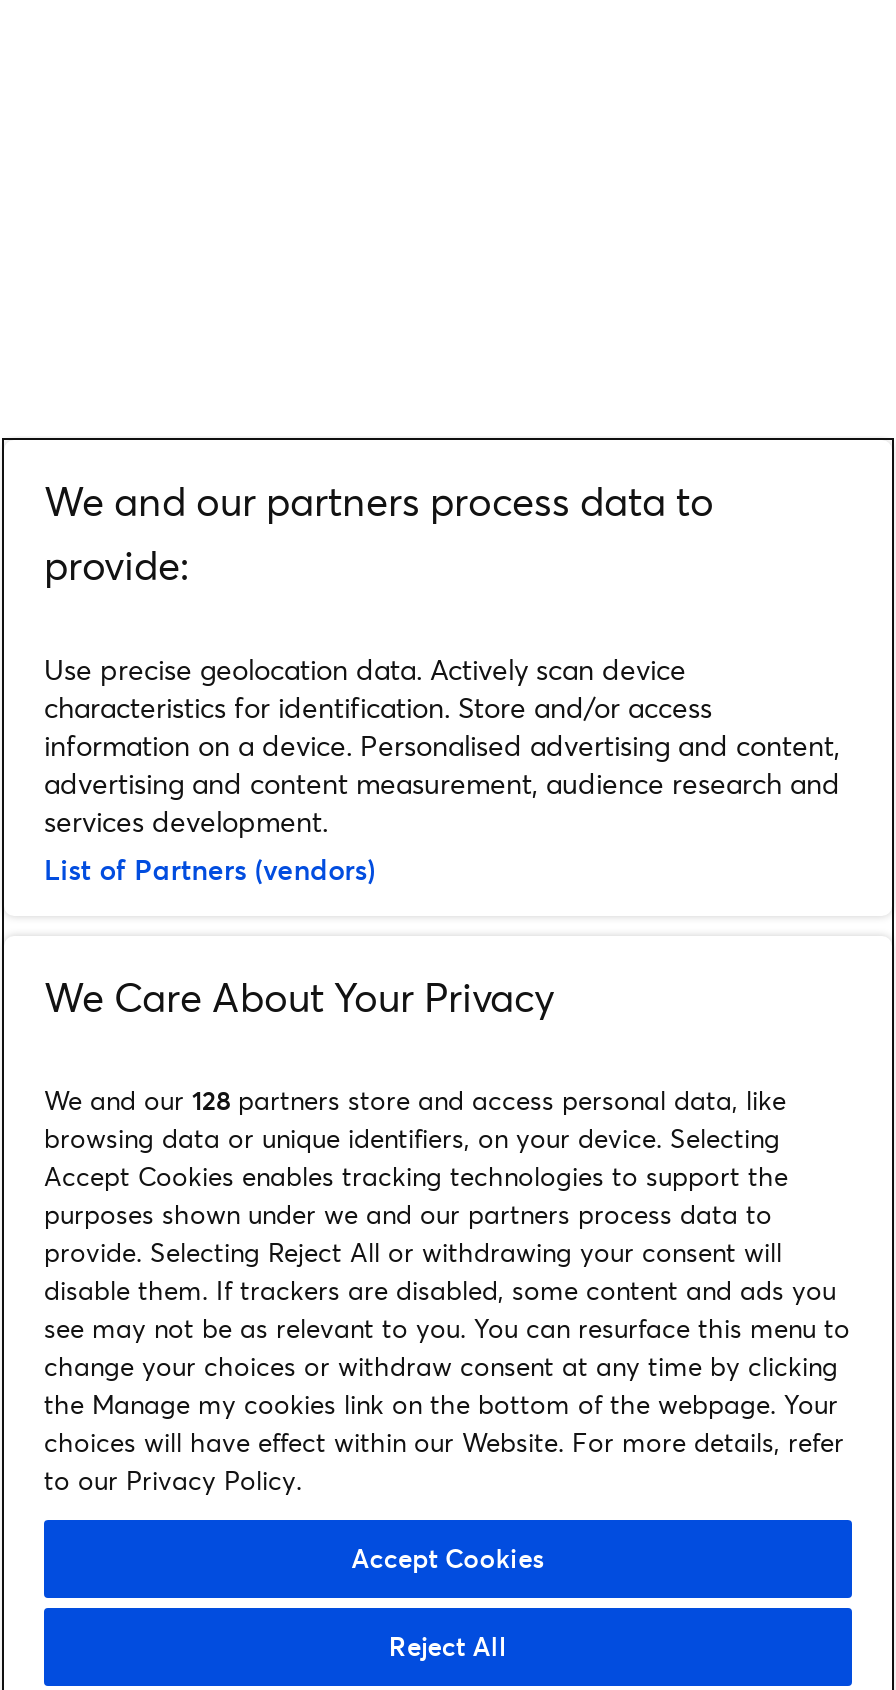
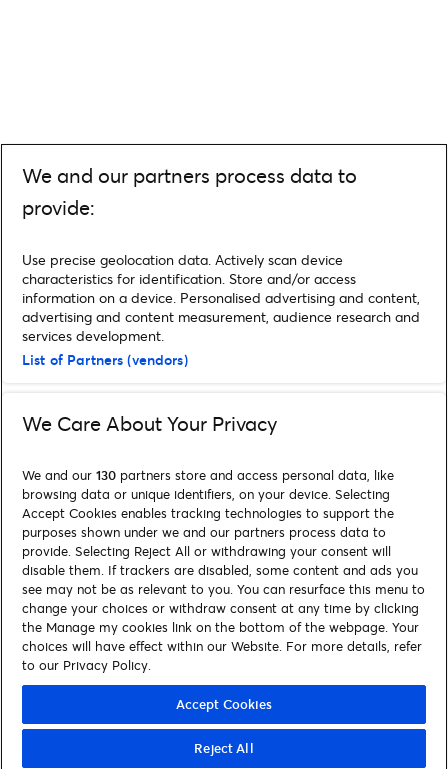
[44,1082,786,1118] We and our 128 partners store and access personal data, like -> [22,466,394,484] We and our 130 partners store and access personal data, like

